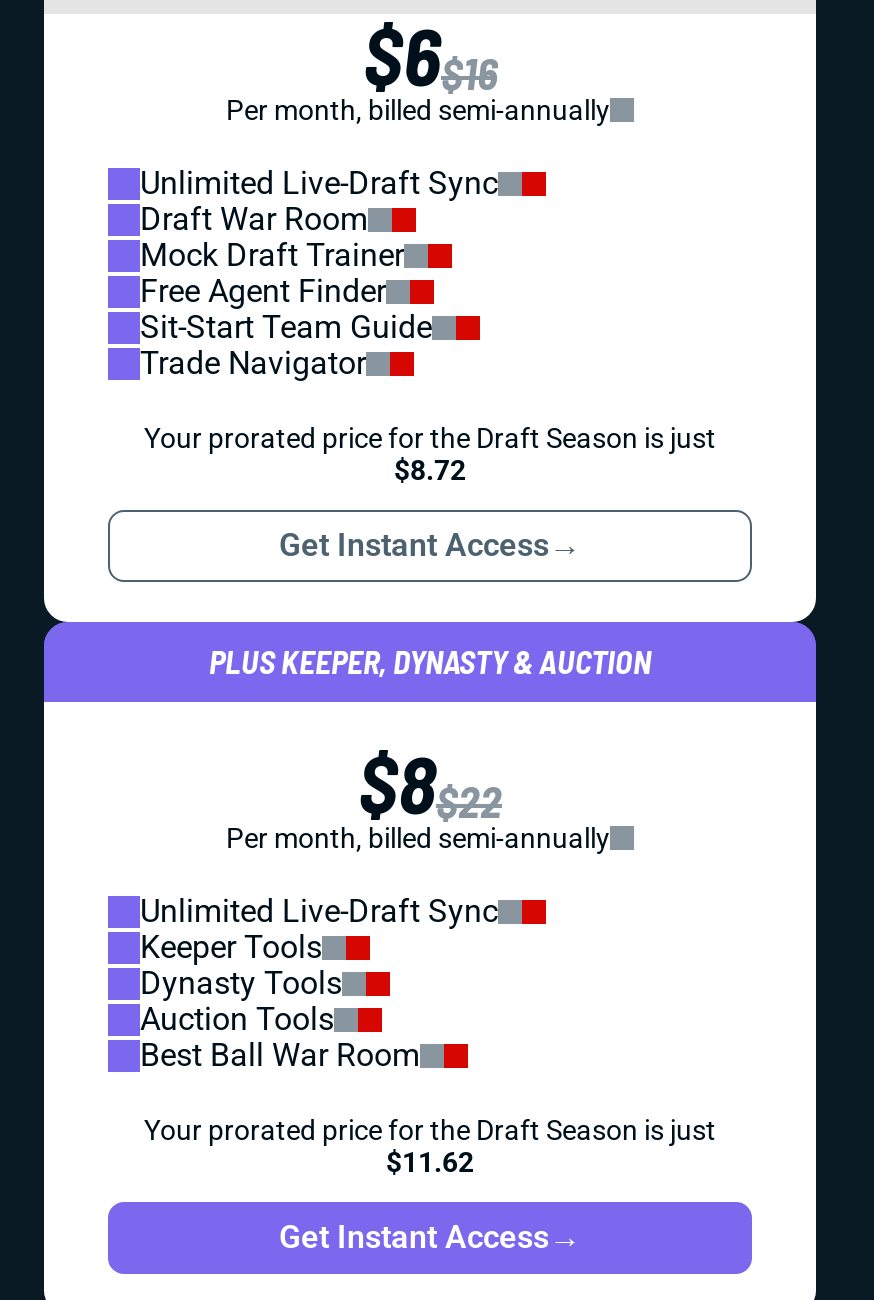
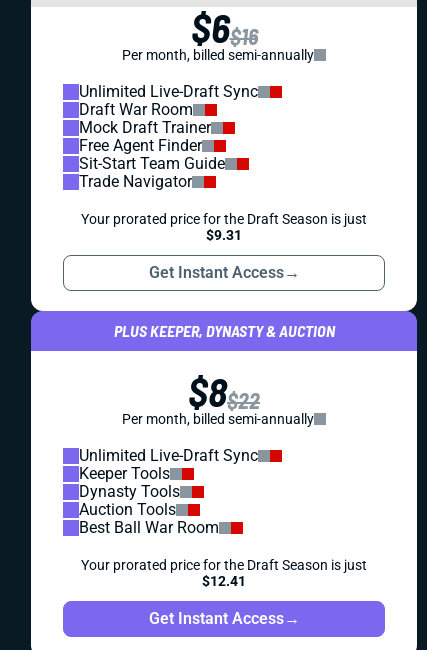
[394,455,466,487] $8.72 -> [206,227,242,243] $9.31
[386,1147,474,1179] $11.62 -> [202,573,246,589] $12.41

